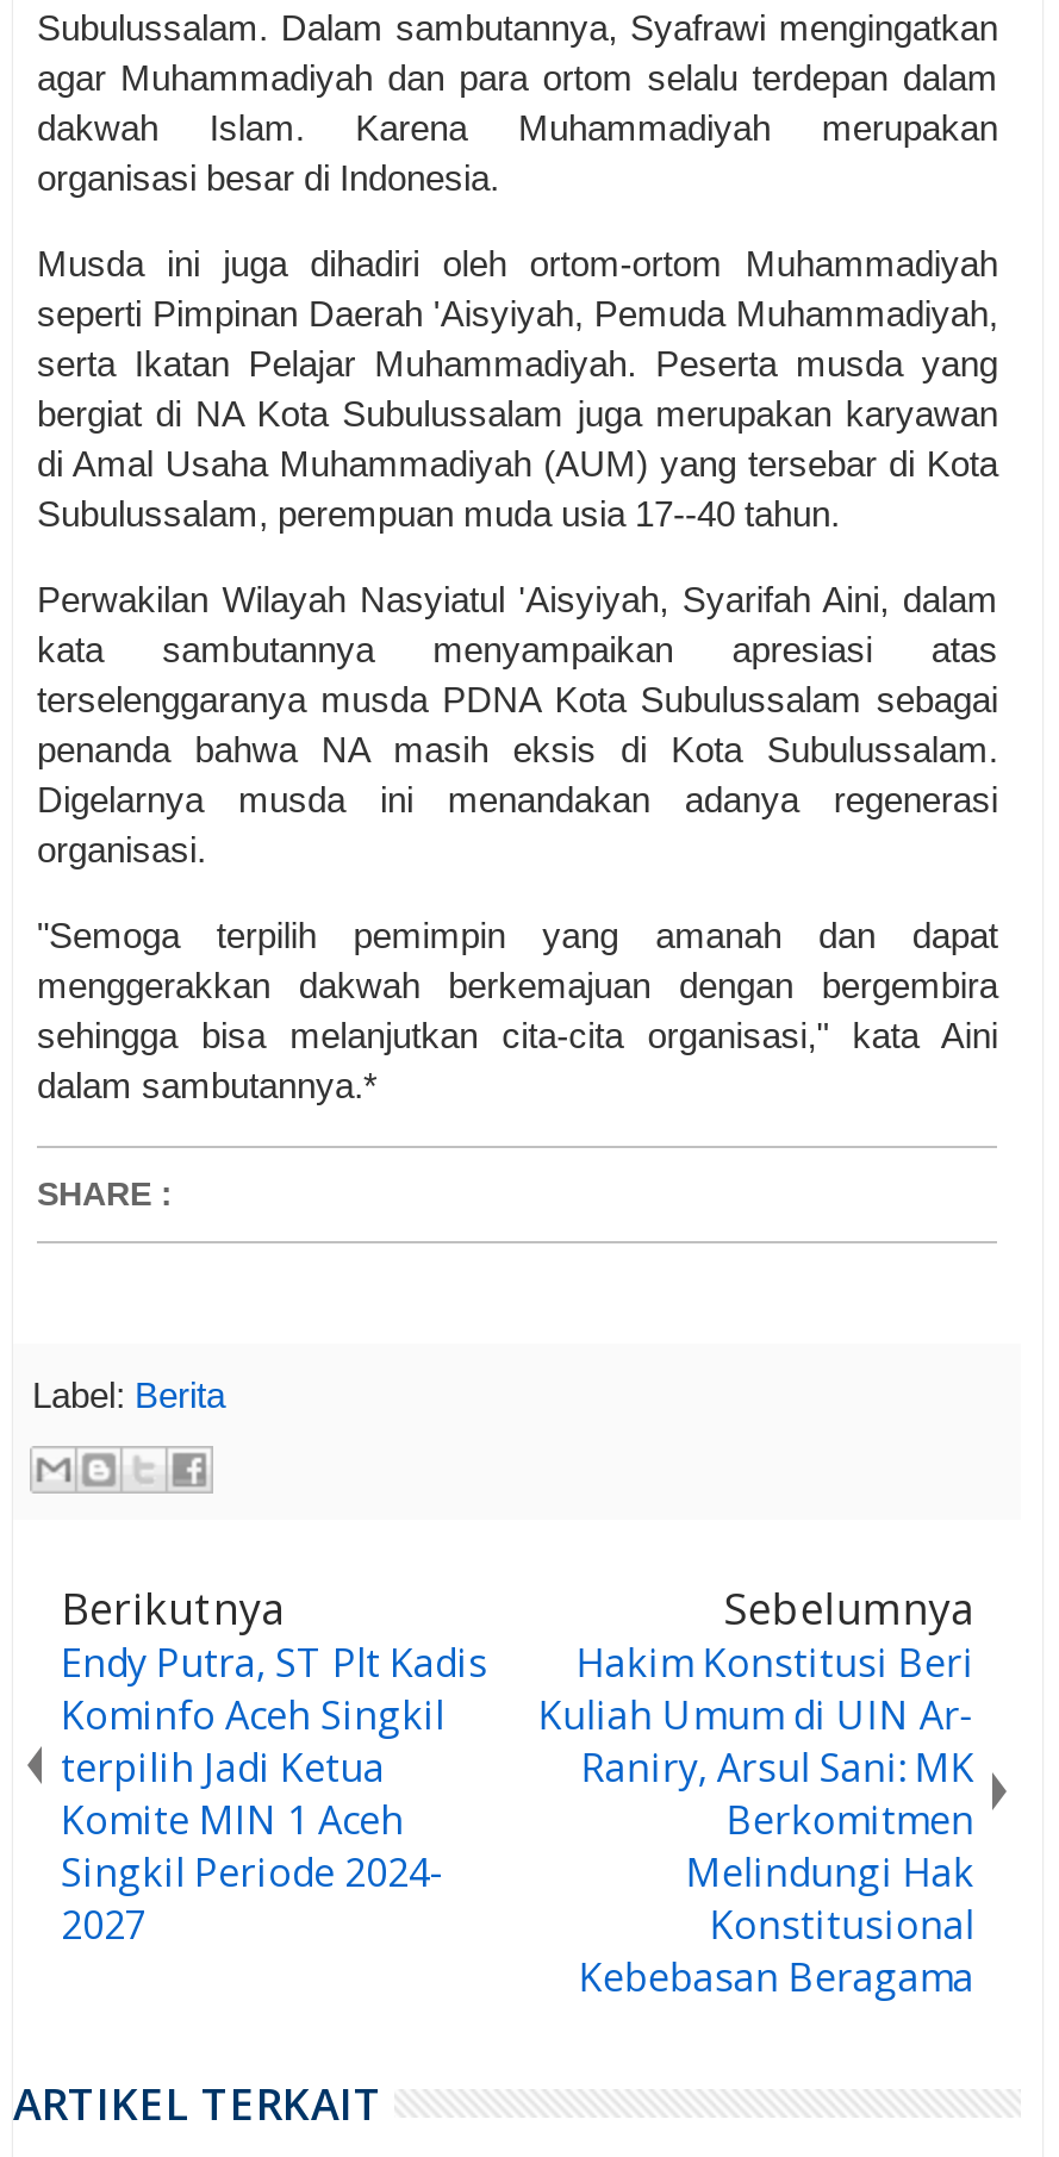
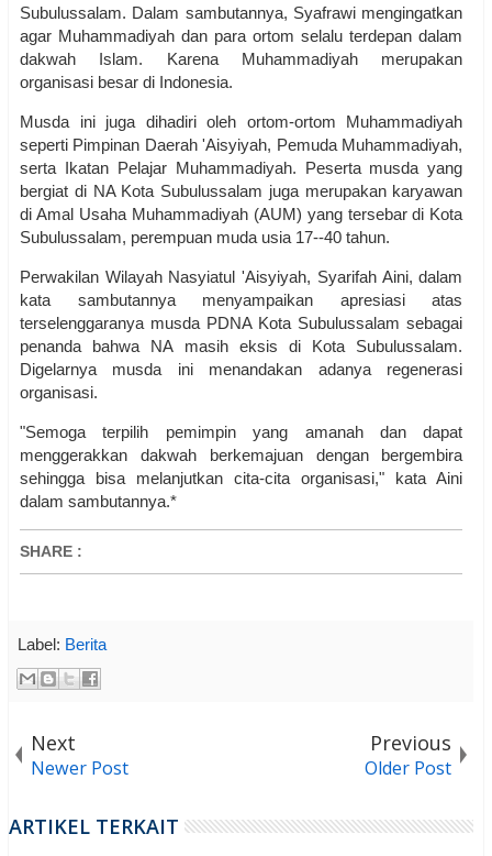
[61,1579,487,1951] Berikutnya | Endy Putra, ST Plt Kadis | Kominfo Aceh Singkil | terpilih Jadi Ketua | Komite MIN 1 Aceh | Singkil Periode 2024- | 2027 -> [31,729,128,780] Next | Newer Post
[538,1579,974,2003] Sebelumnya | Hakim Konstitusi Beri | Kuliah Umum di UIN Ar- | Raniry, Arsul Sani: MK | Berkomitmen | Melindungi Hak | Konstitusional | Kebebasan Beragama -> [365,729,452,780] Previous | Older Post

